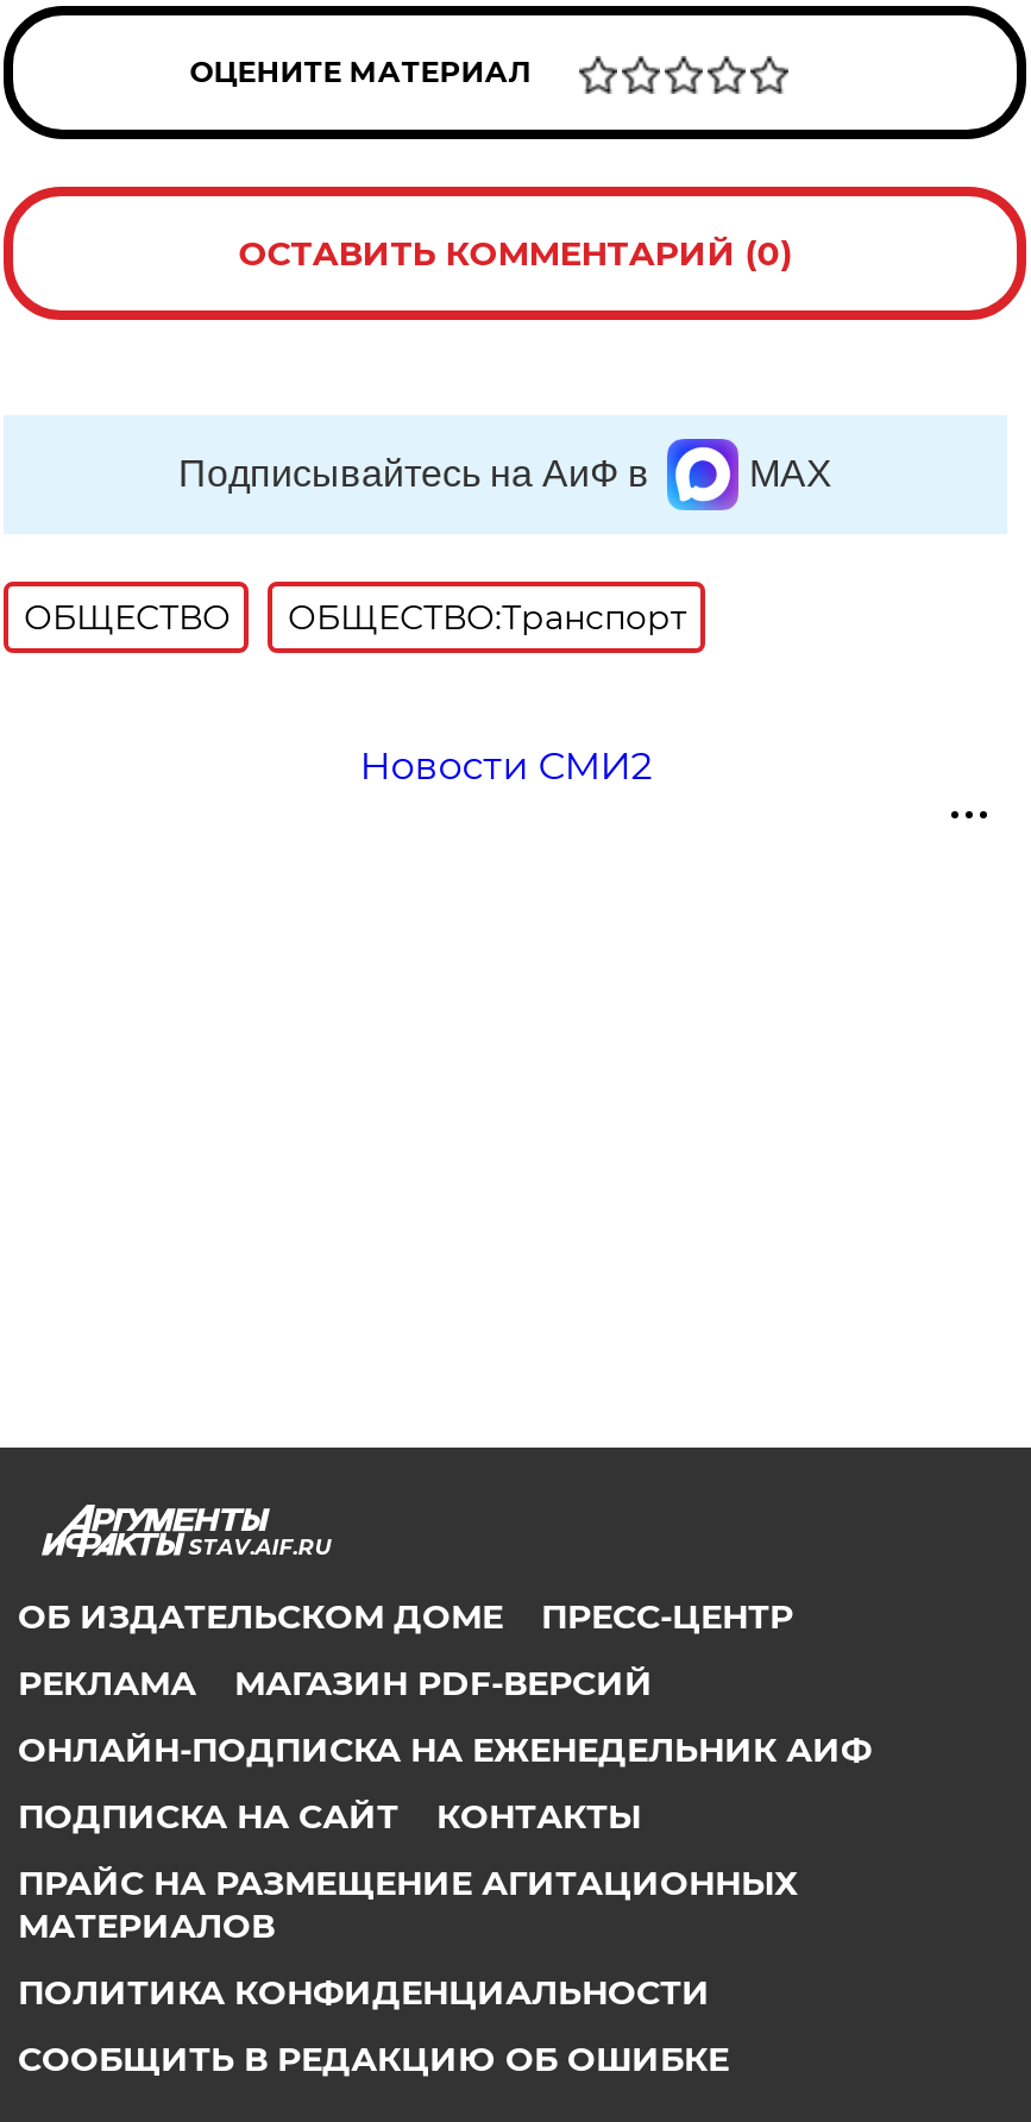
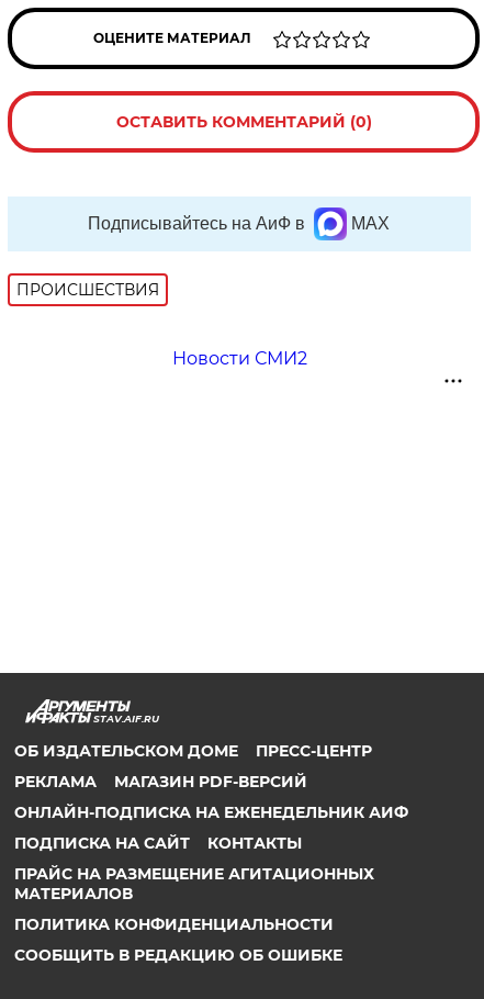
[24,596,687,639] ОБЩЕСТВО | ОБЩЕСТВО:Транспорт -> [17,280,160,300] ПРОИСШЕСТВИЯ

